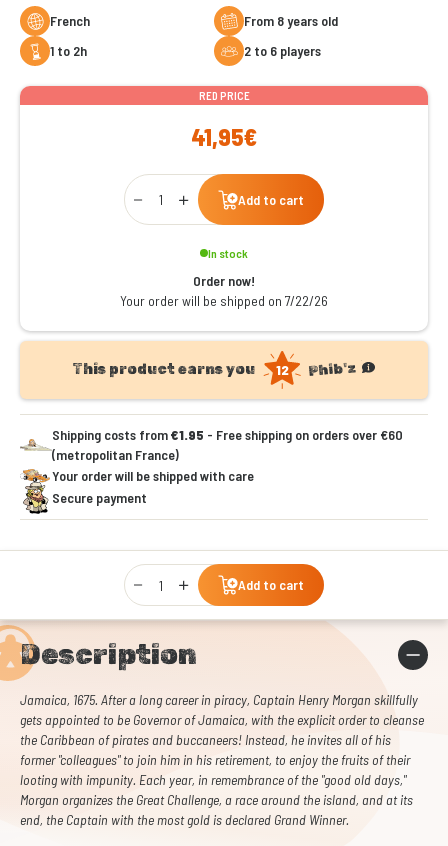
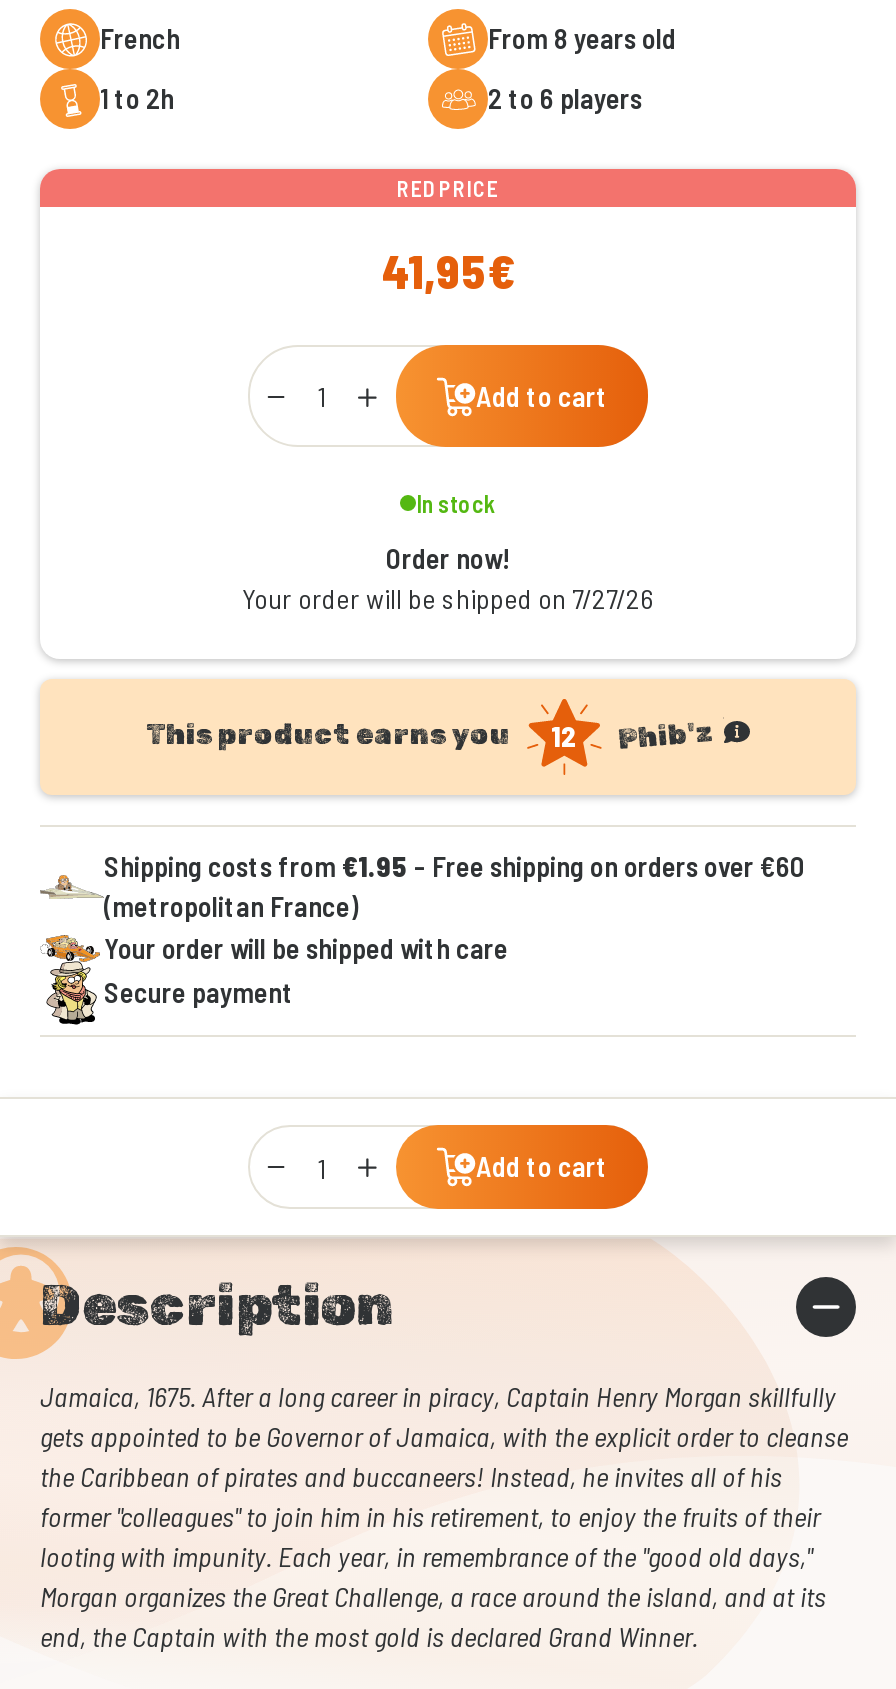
[120,292,328,309] Your order will be shipped on 7/22/26 -> [242,581,654,615] Your order will be shipped on 7/27/26

